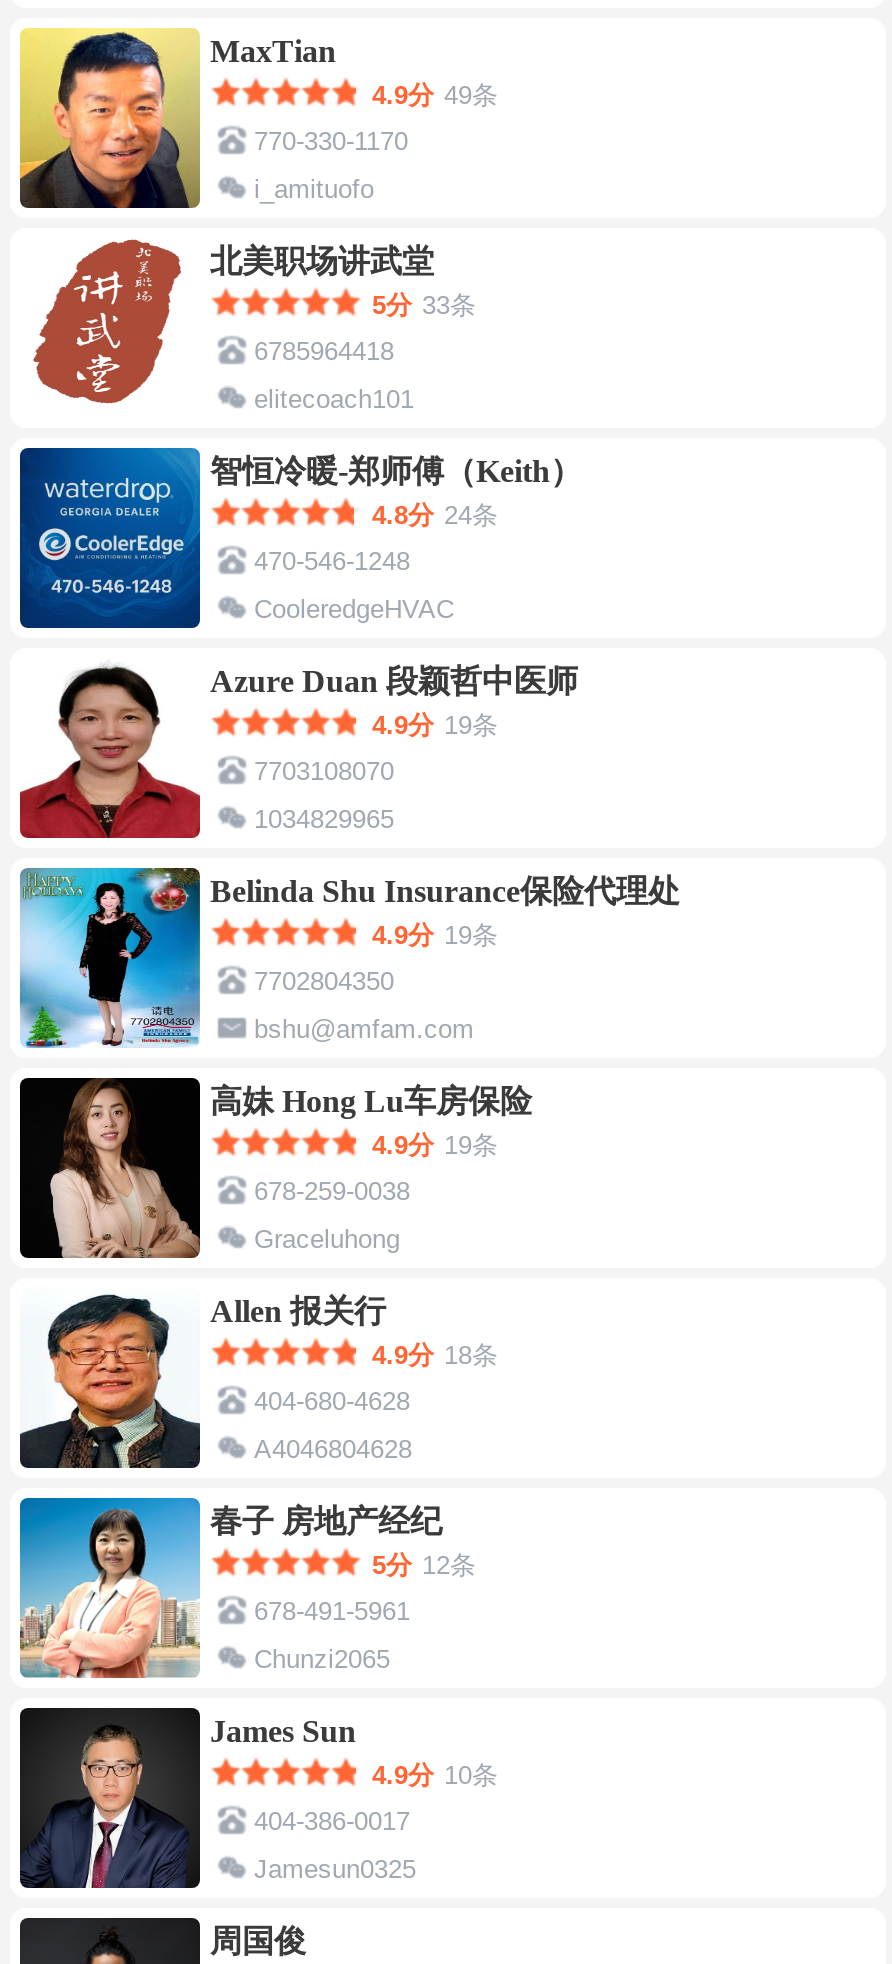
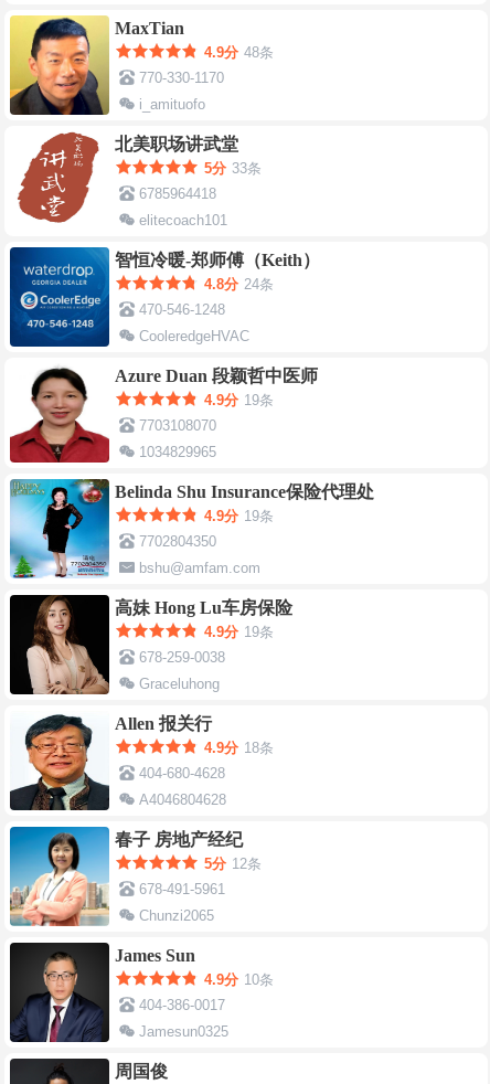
[372,80,498,110] 4.9分 49条 -> [204,44,274,61] 4.9分 48条

